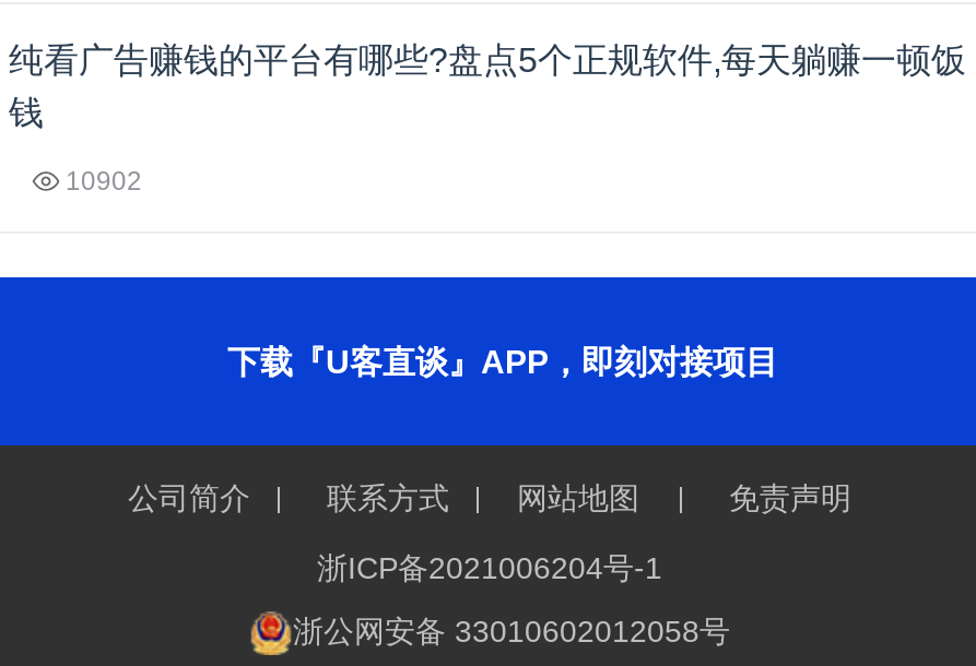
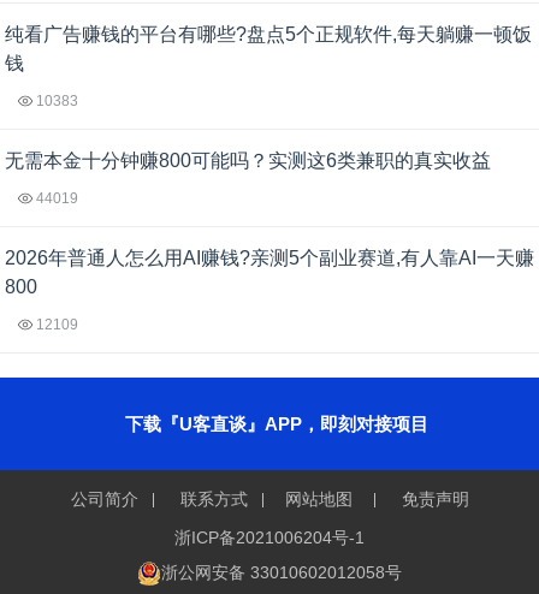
[66,165,142,196] 10902 -> [5,92,534,333] 10383 | 无需本金十分钟赚800可能吗？实测这6类兼职的真实收益 | 44019 | 2026年普通人怎么用AI赚钱?亲测5个副业赛道,有人靠AI一天赚 | 800 | 12109

